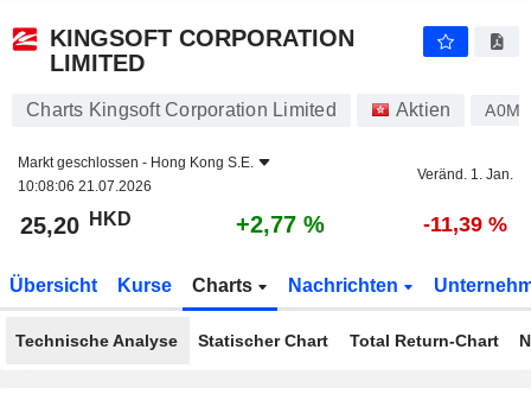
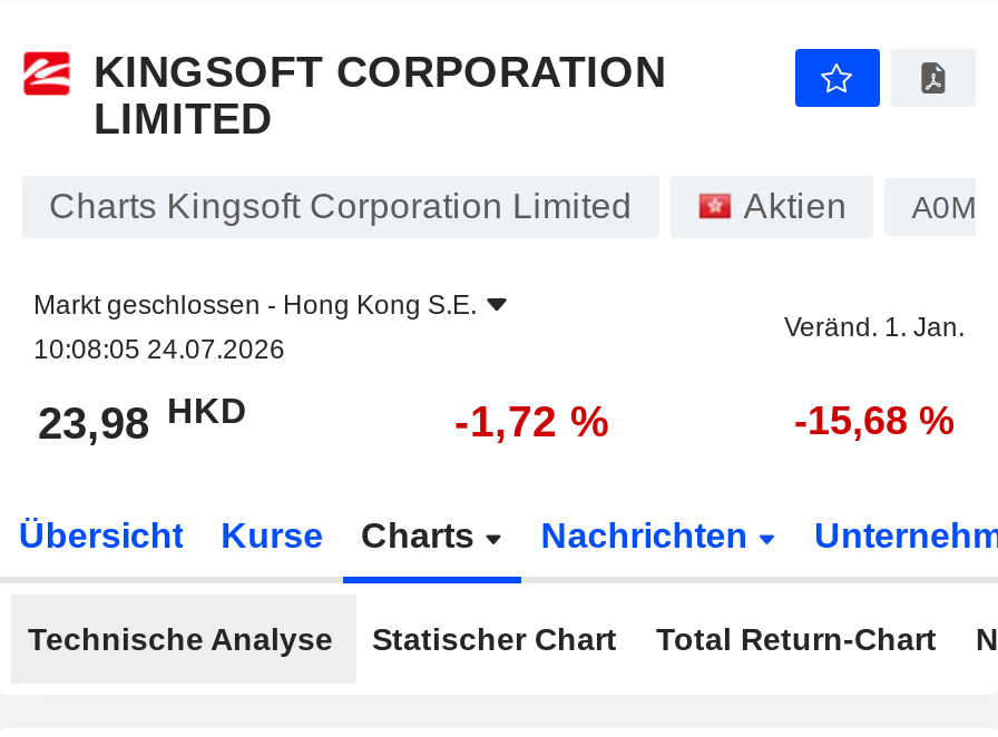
[18,178,152,195] 10:08:06 21.07.2026 -> [33,334,285,365] 10:08:05 24.07.2026
[20,208,132,239] 25,20 HKD -> [38,391,247,448] 23,98 HKD
[236,211,325,237] +2,77 % -> [454,396,610,445] -1,72 %
[423,212,507,236] -11,39 % -> [794,399,955,443] -15,68 %

